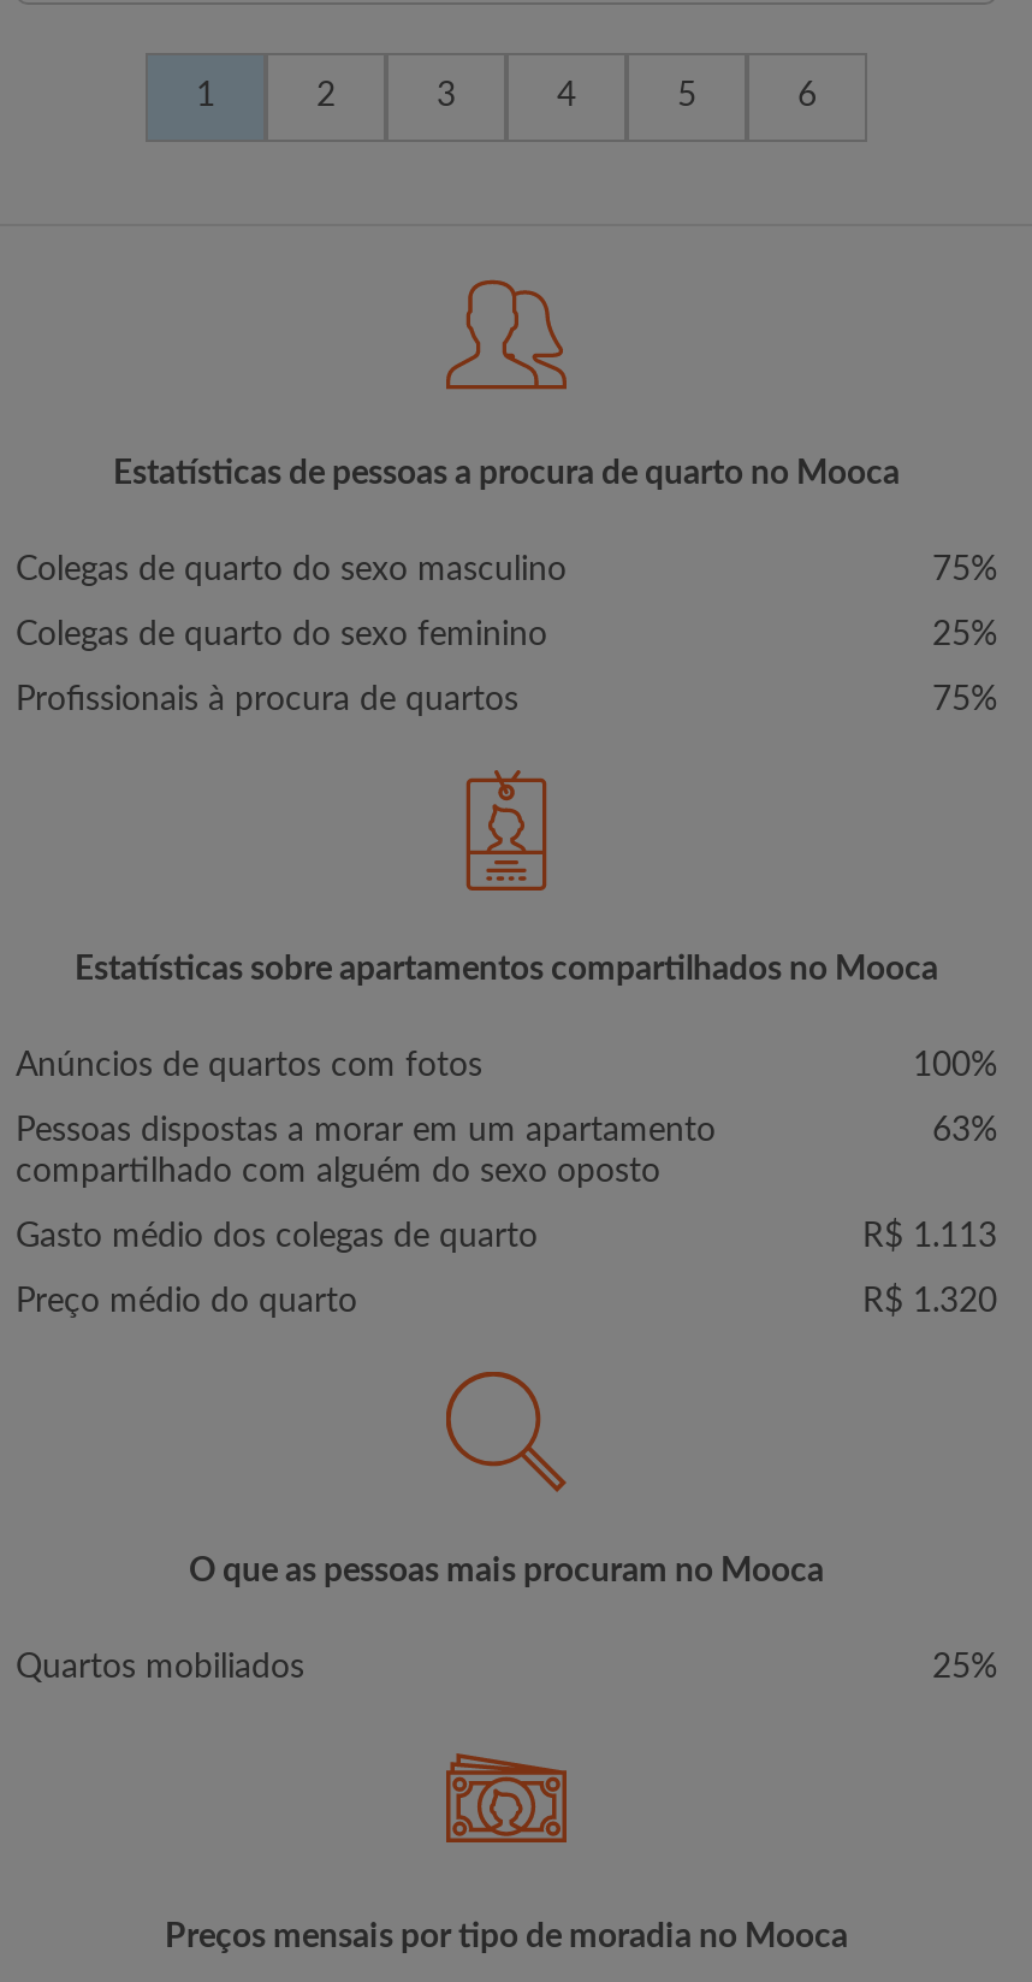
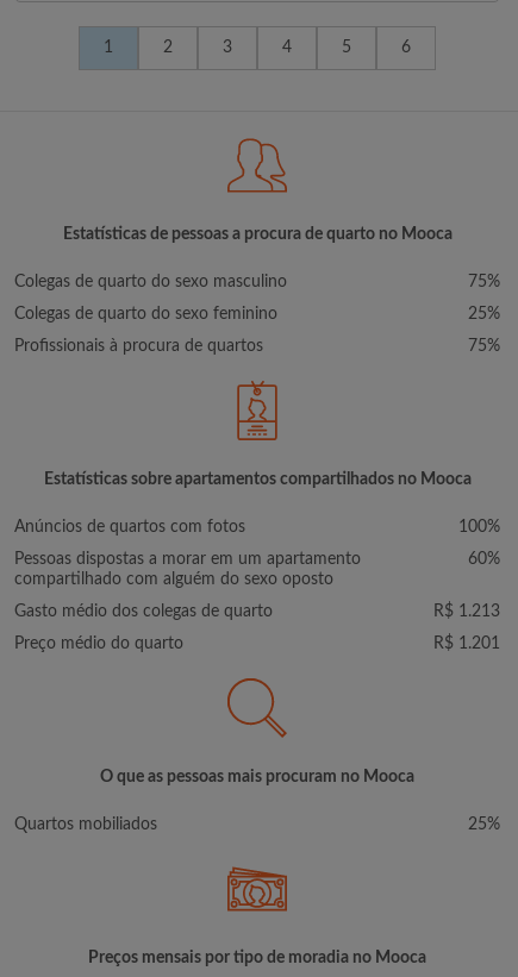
[932,1114,997,1148] 63% -> [468,551,500,568] 60%
[862,1220,997,1254] R$ 1.113 -> [433,603,500,620] R$ 1.213
[862,1285,997,1319] R$ 1.320 -> [433,635,500,652] R$ 1.201

